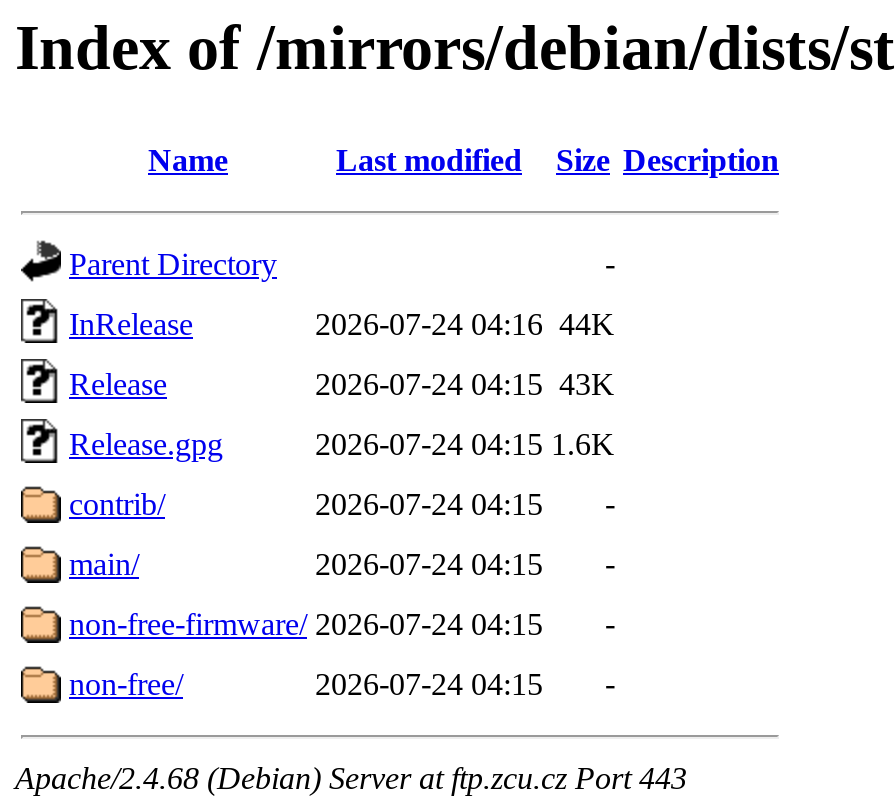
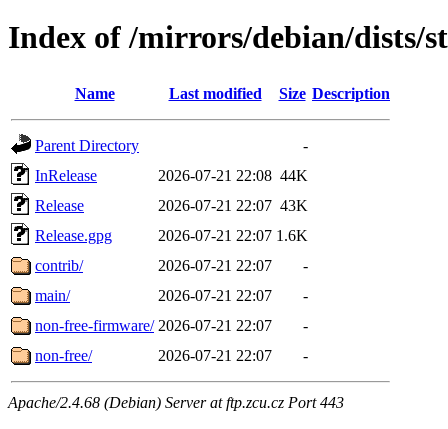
[315,307,615,341] 2026-07-24 04:16 44K -> [158,167,308,184] 2026-07-21 22:08 44K
[315,367,615,401] 2026-07-24 04:15 43K -> [158,197,308,214] 2026-07-21 22:07 43K
[315,427,615,461] 2026-07-24 04:15 1.6K -> [158,227,308,244] 2026-07-21 22:07 1.6K
[315,487,543,521] 2026-07-24 04:15 -> [158,257,272,274] 2026-07-21 22:07
[315,547,543,581] 2026-07-24 04:15 -> [158,287,272,304] 2026-07-21 22:07
[69,607,543,641] non-free-firmware/ 2026-07-24 04:15 -> [35,317,272,334] non-free-firmware/ 2026-07-21 22:07
[315,667,543,701] 2026-07-24 04:15 -> [158,347,272,364] 2026-07-21 22:07

